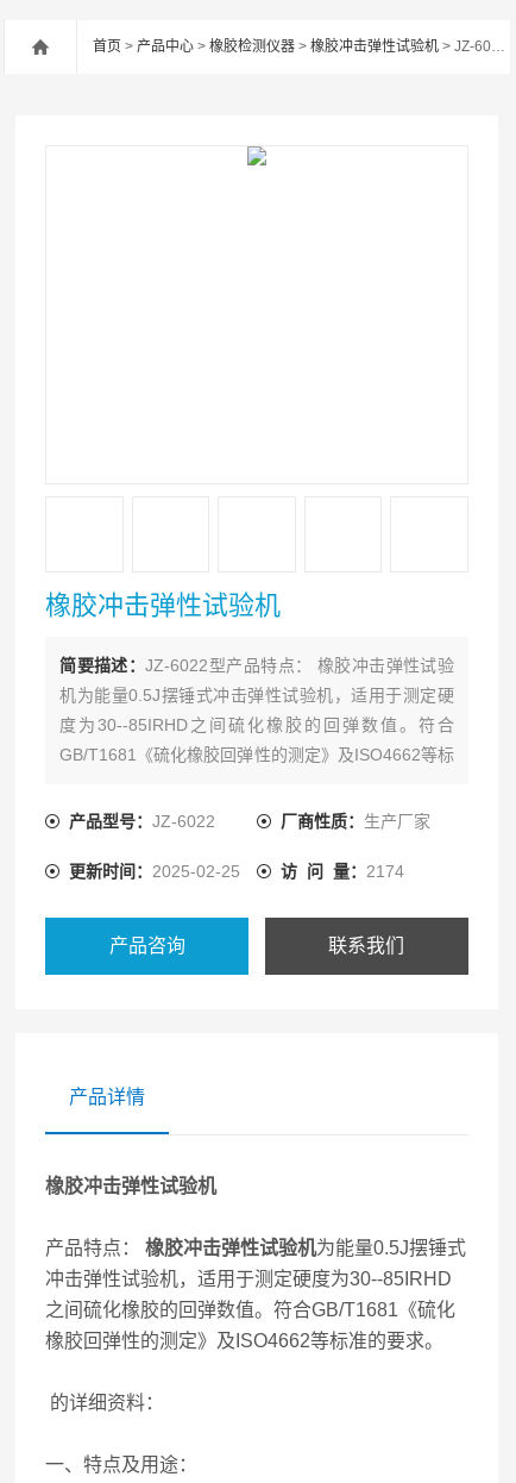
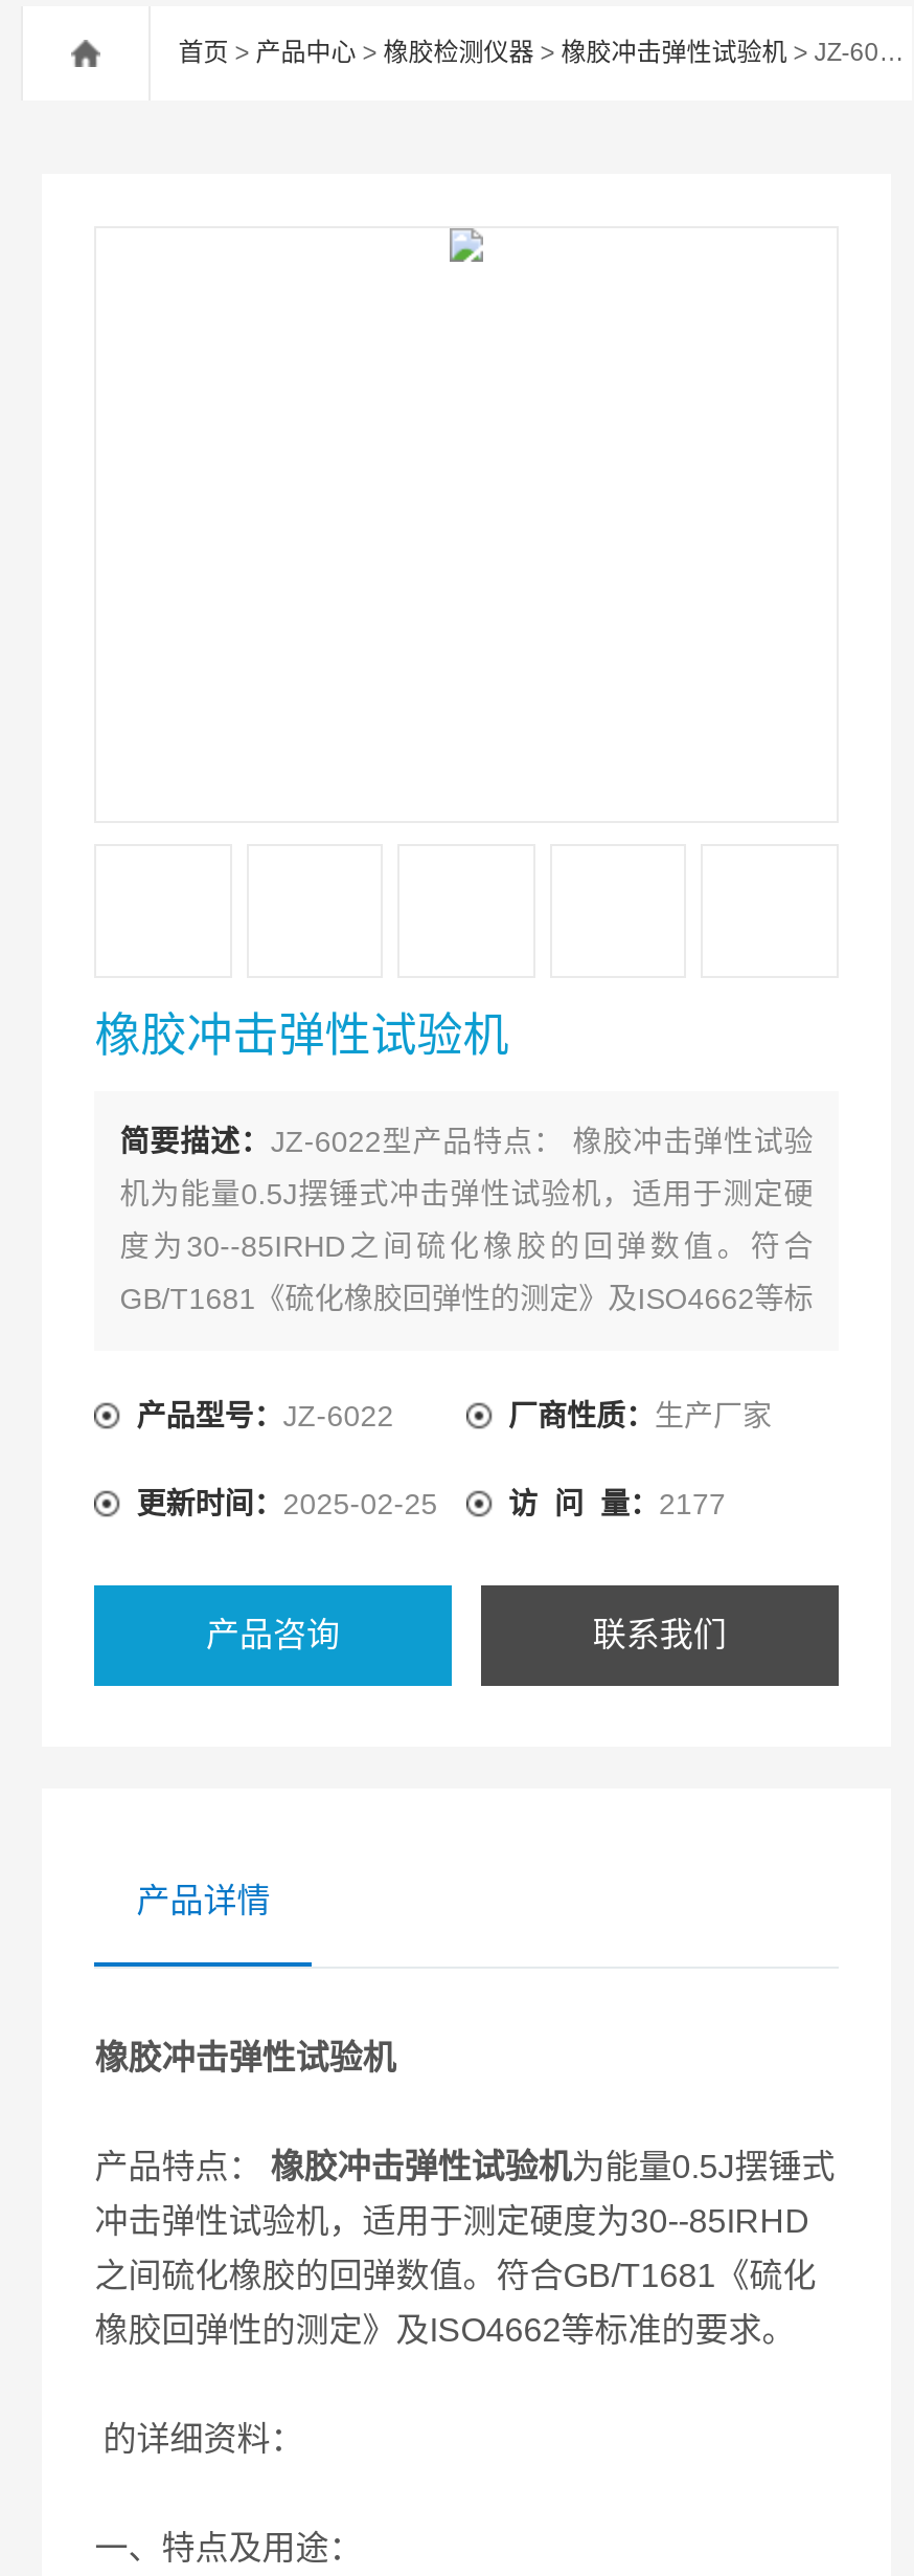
[281,862,404,881] 访 问 量：2174 -> [508,1487,726,1520] 访 问 量：2177

